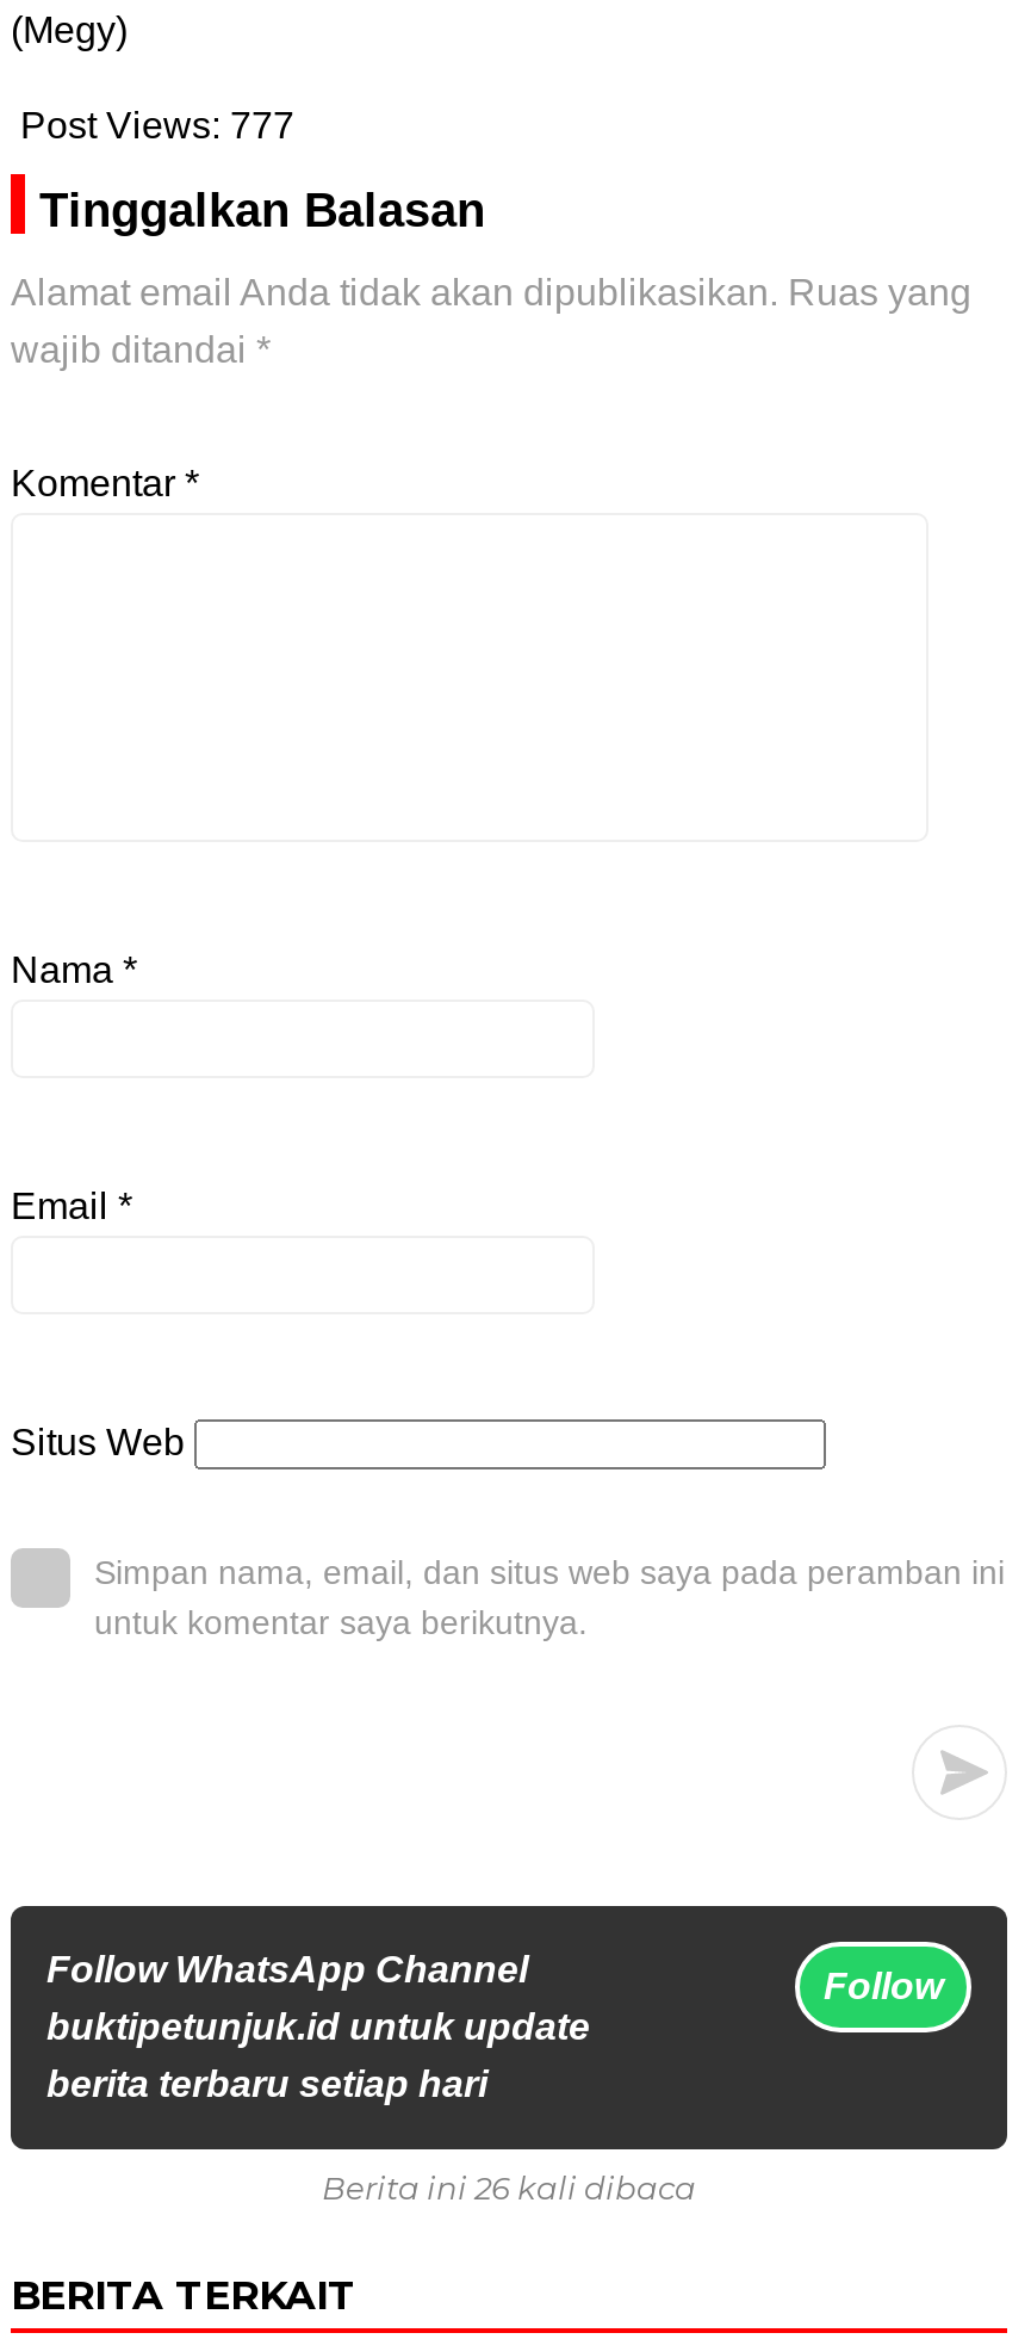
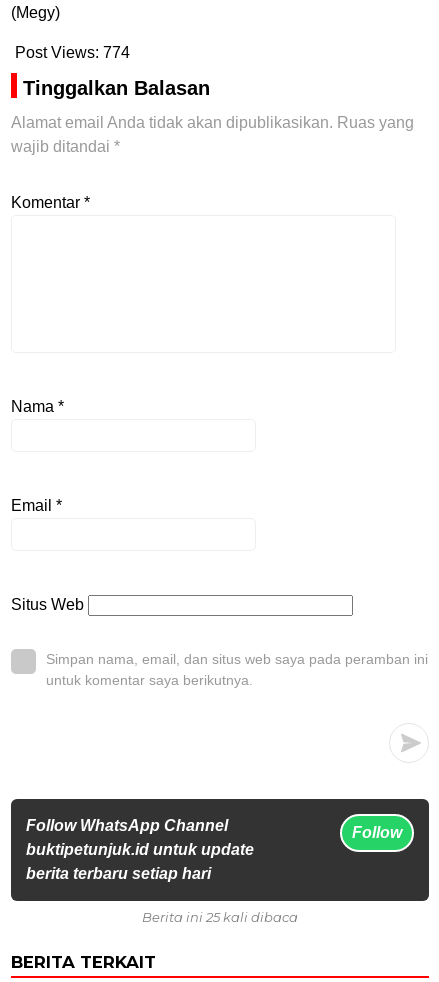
[20,104,294,145] Post Views: 777 -> [15,44,130,61] Post Views: 774
[322,2168,696,2206] Berita ini 26 kali dibaca -> [142,909,298,925] Berita ini 25 kali dibaca

